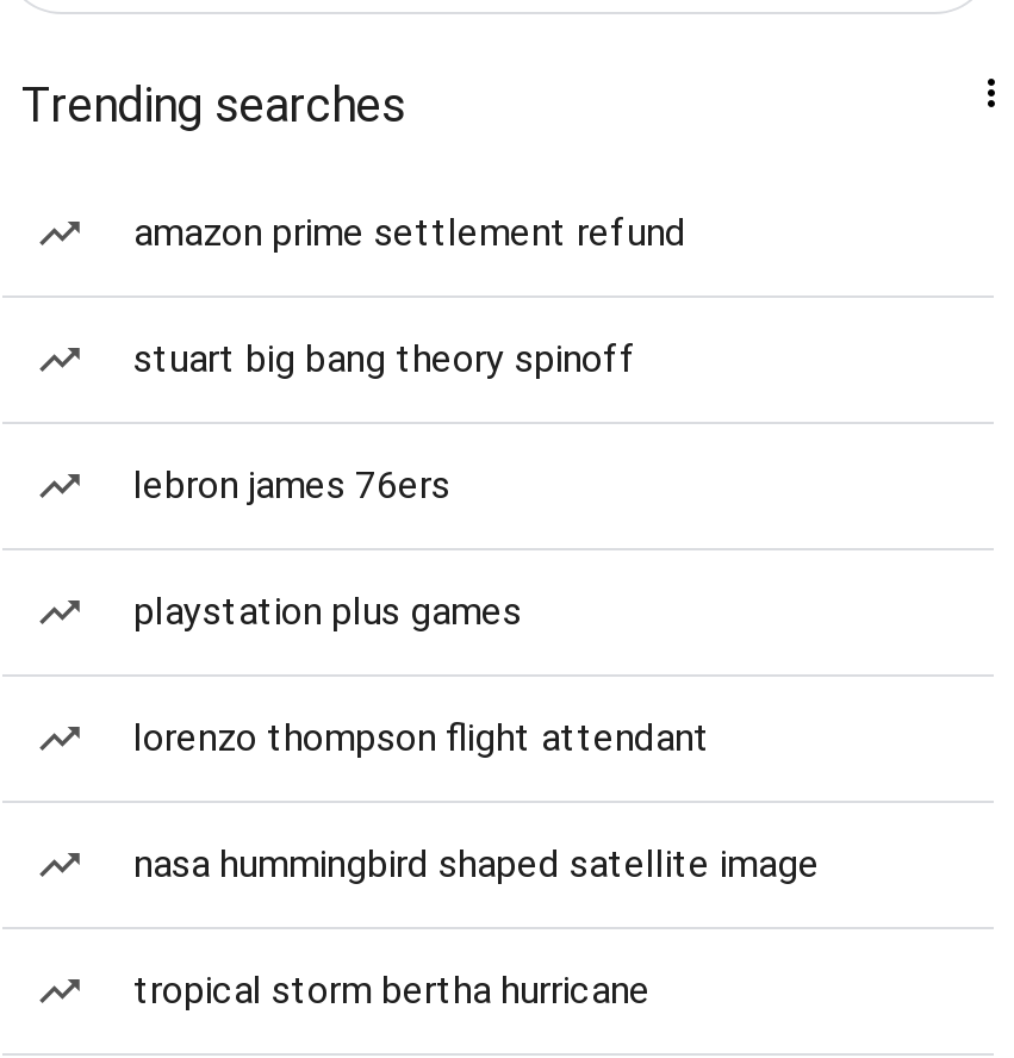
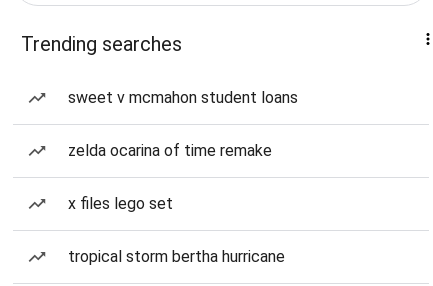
[133,210,820,886] amazon prime settlement refund | stuart big bang theory spinoff | lebron james 76ers | playstation plus games | lorenzo thompson flight attendant | nasa hummingbird shaped satellite image -> [68,88,298,213] sweet v mcmahon student loans | zelda ocarina of time remake | x files lego set

